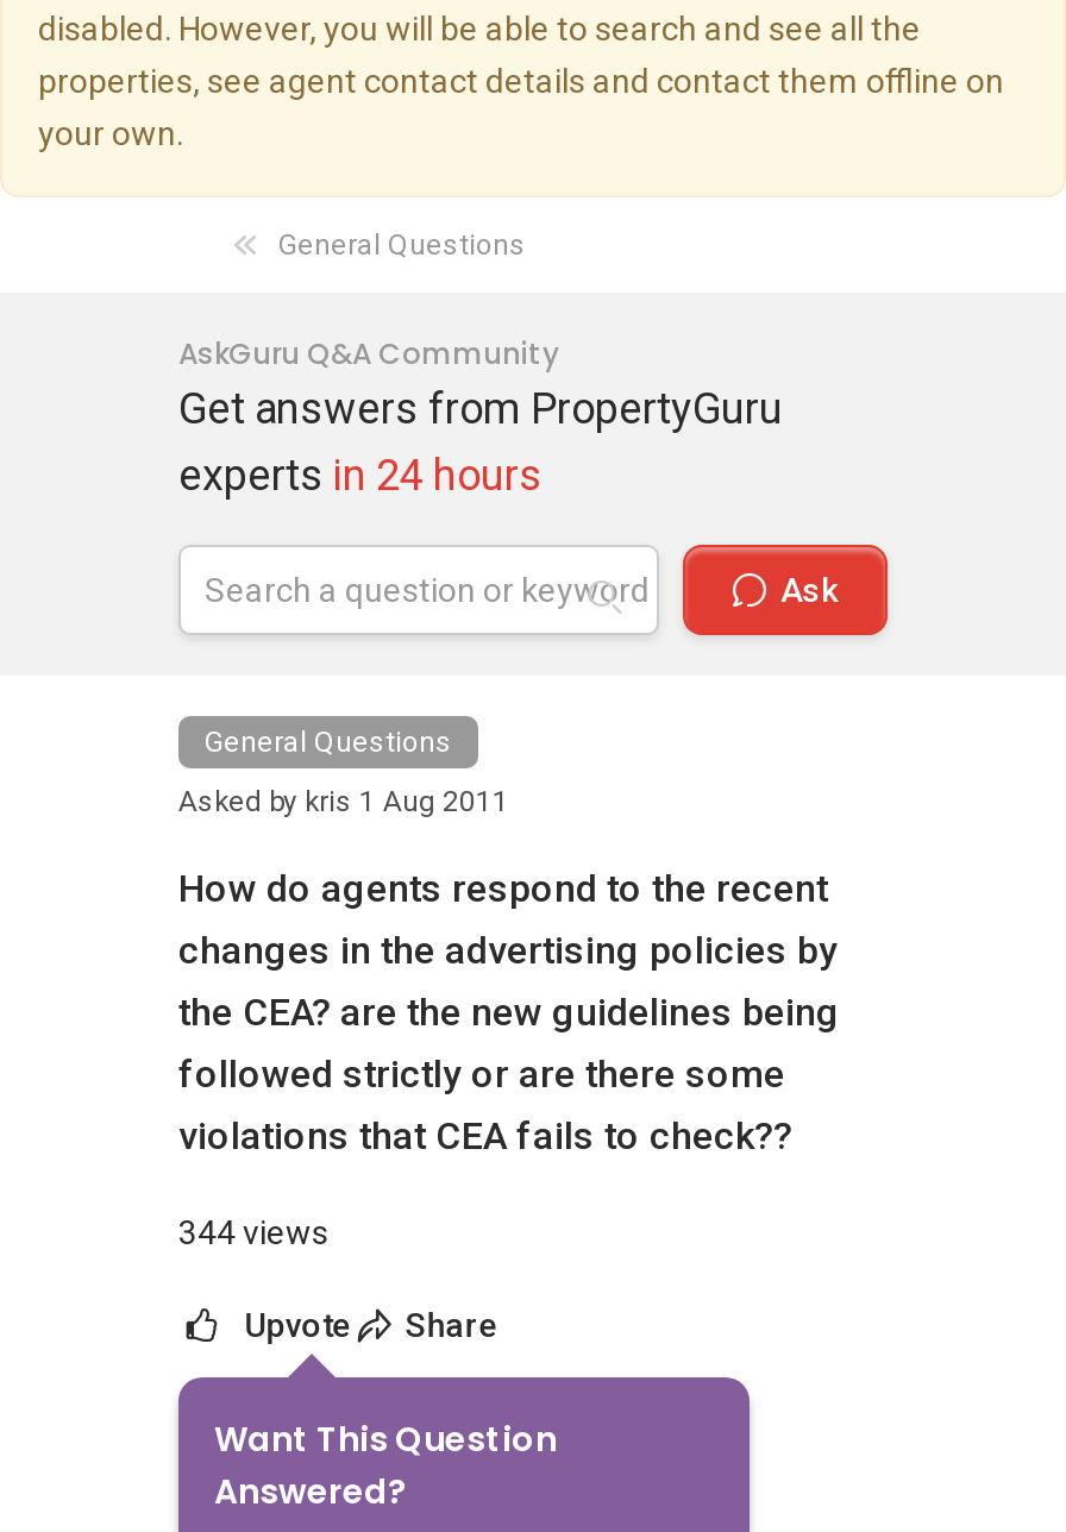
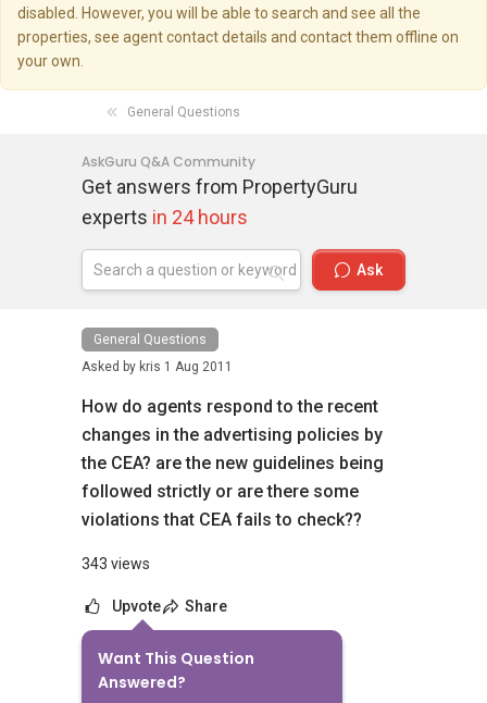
[178,1213,328,1251] 344 views -> [82,555,150,572] 343 views

